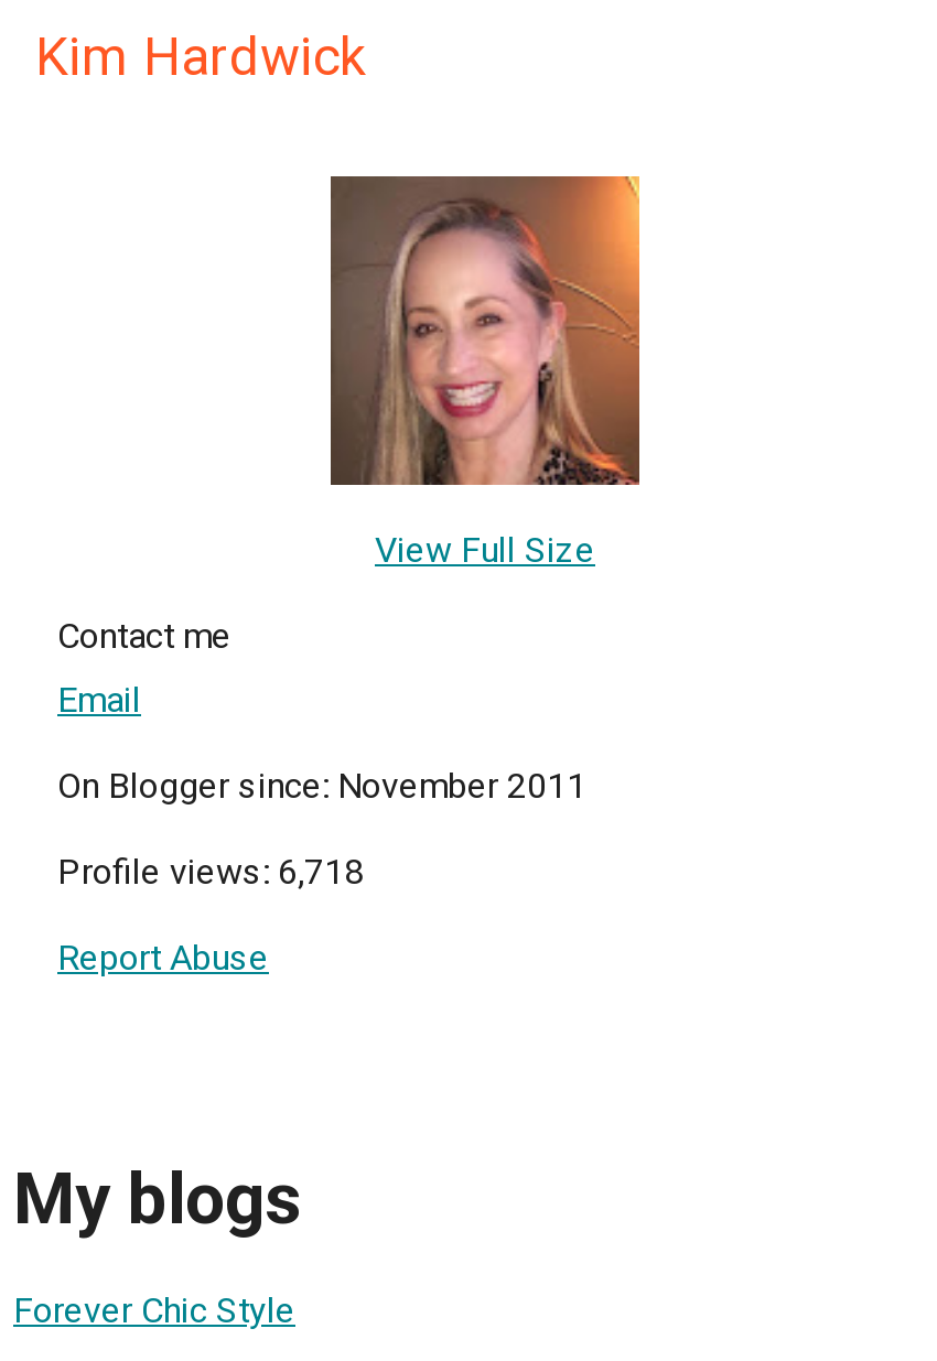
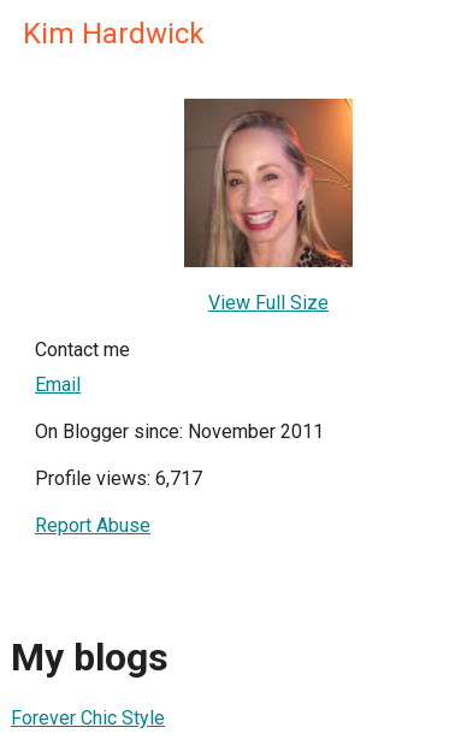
[57,851,364,893] Profile views: 6,718 -> [35,467,202,490] Profile views: 6,717

